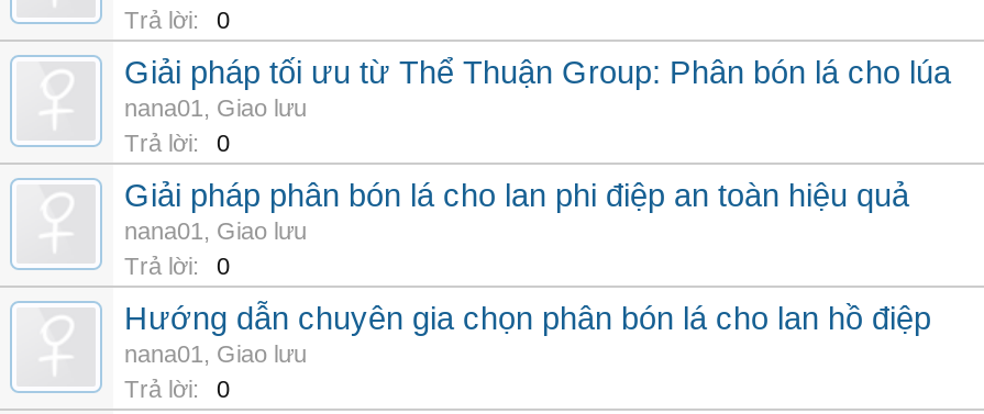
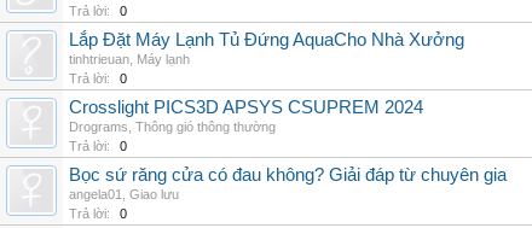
[124,55,951,121] Giải pháp tối ưu từ Thể Thuận Group: Phân bón lá cho lúa | nana01, Giao lưu -> [69,30,464,66] Lắp Đặt Máy Lạnh Tủ Đứng AquaCho Nhà Xưởng | tinhtrieuan, Máy lạnh
[124,178,909,244] Giải pháp phân bón lá cho lan phi điệp an toàn hiệu quả | nana01, Giao lưu -> [69,98,423,134] Crosslight PICS3D APSYS CSUPREM 2024 | Drograms, Thông gió thông thường
[124,301,931,367] Hướng dẫn chuyên gia chọn phân bón lá cho lan hồ điệp | nana01, Giao lưu -> [69,165,507,201] Bọc sứ răng cửa có đau không? Giải đáp từ chuyên gia | angela01, Giao lưu

